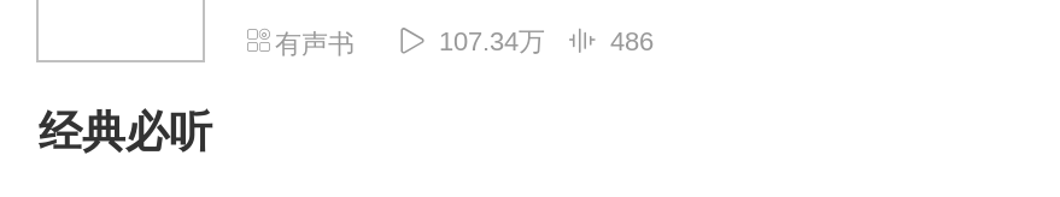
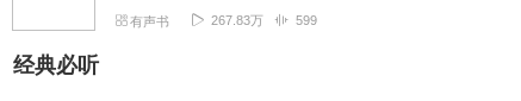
[439,26,545,55] 107.34万 -> [211,13,263,27] 267.83万
[610,26,654,55] 486 -> [296,13,317,27] 599

